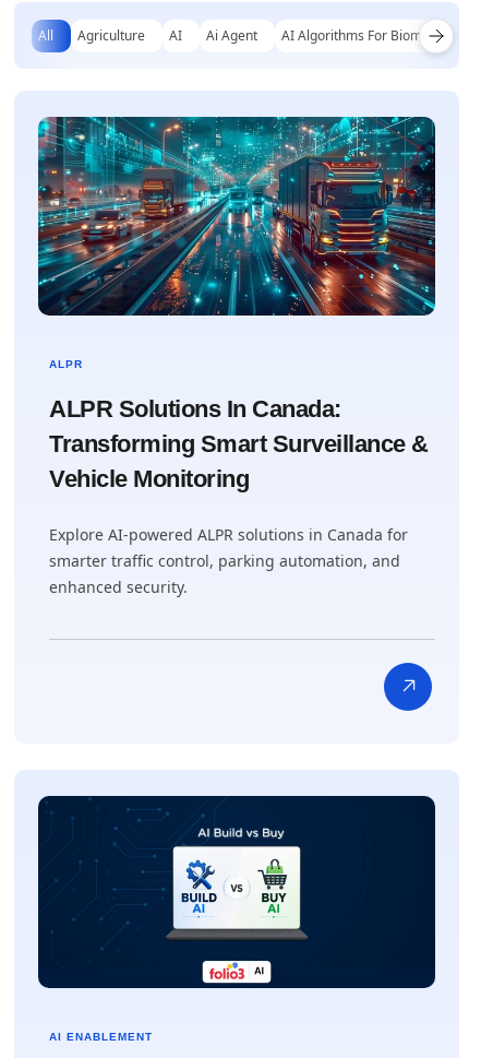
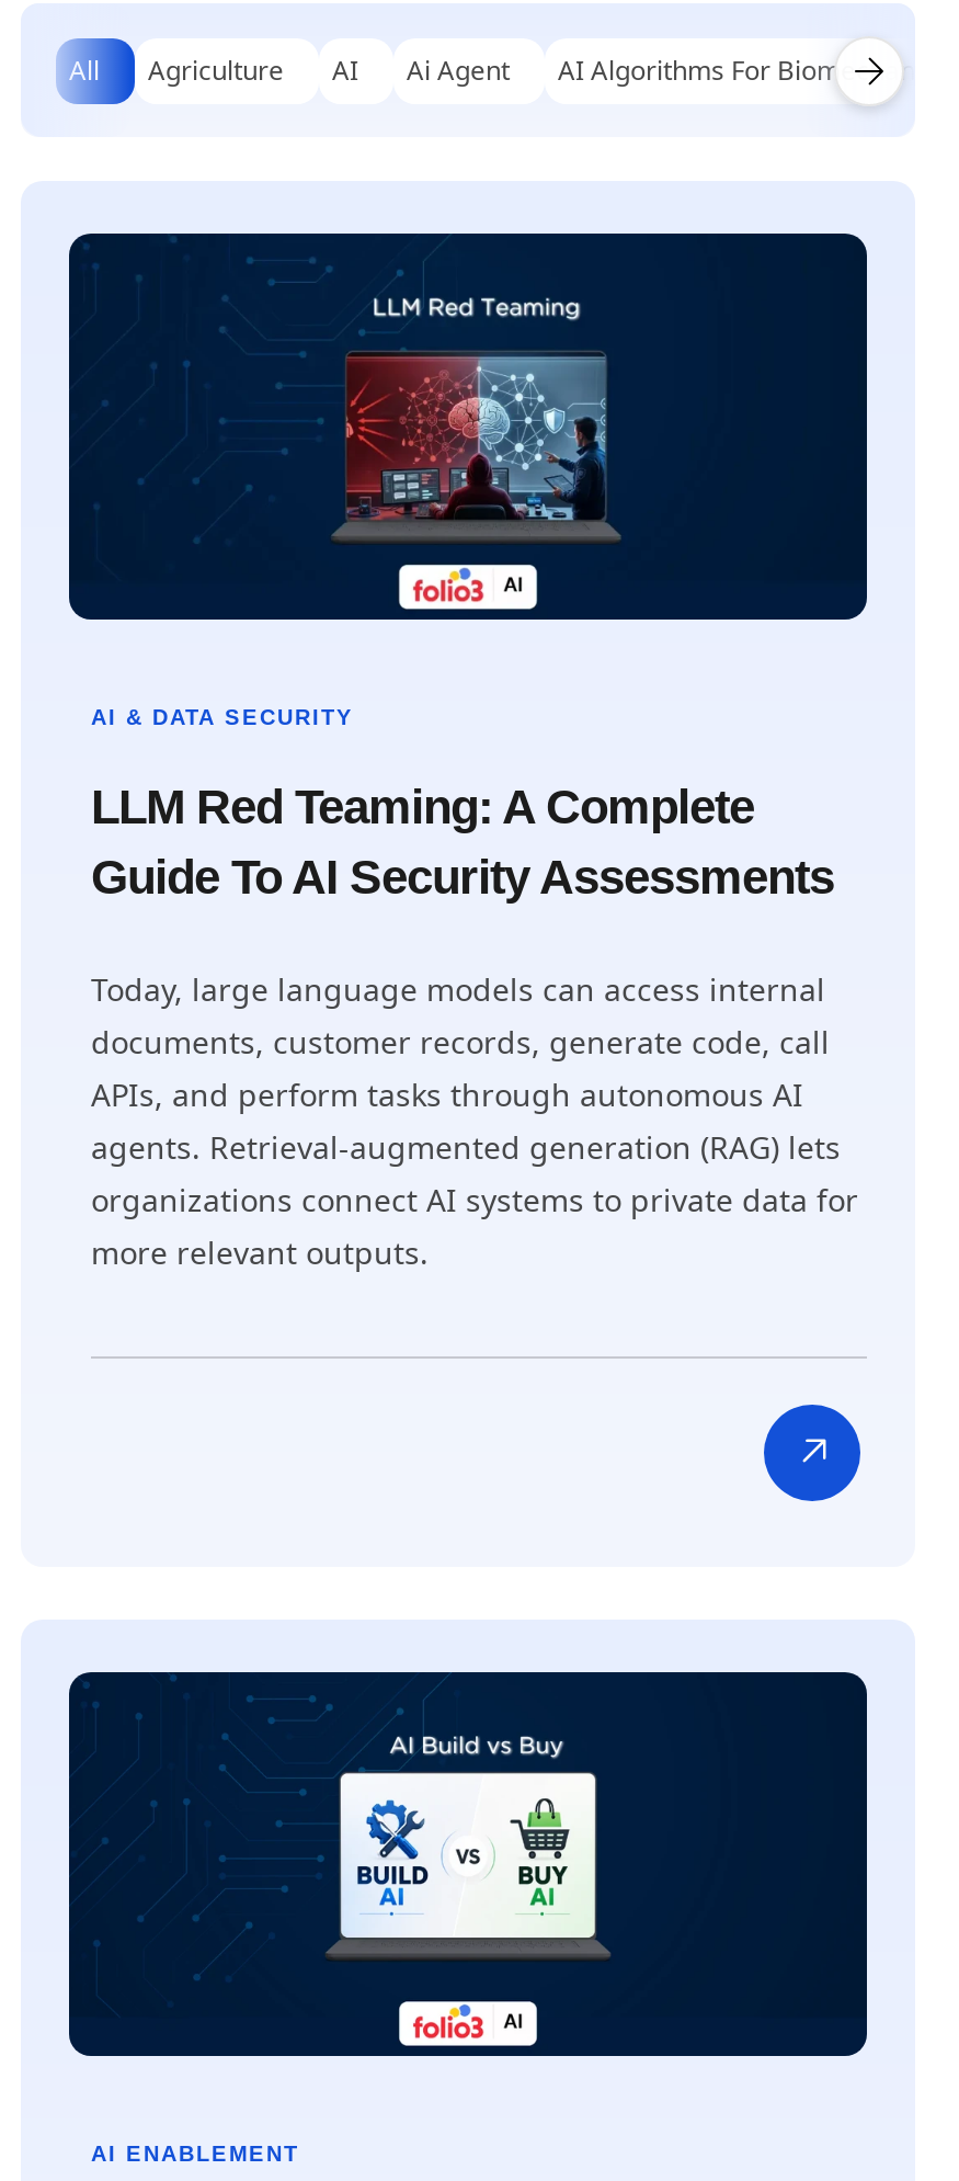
[37,116,436,370] [image] | ALPR -> [67,231,867,728] [image] | AI & DATA SECURITY
[49,395,428,492] ALPR Solutions In Canada: | Transforming Smart Surveillance & | Vehicle Monitoring -> [91,779,834,904] LLM Red Teaming: A Complete | Guide To AI Security Assessments
[49,524,408,597] Explore AI-powered ALPR solutions in Canada for | smarter traffic control, parking automation, and | enhanced security. -> [91,967,858,1272] Today, large language models can access internal | documents, customer records, generate code, call | APIs, and perform tasks through autonomous AI | agents. Retrieval-augmented generation (RAG) lets | organizations connect AI systems to private data for | more relevant outputs.

